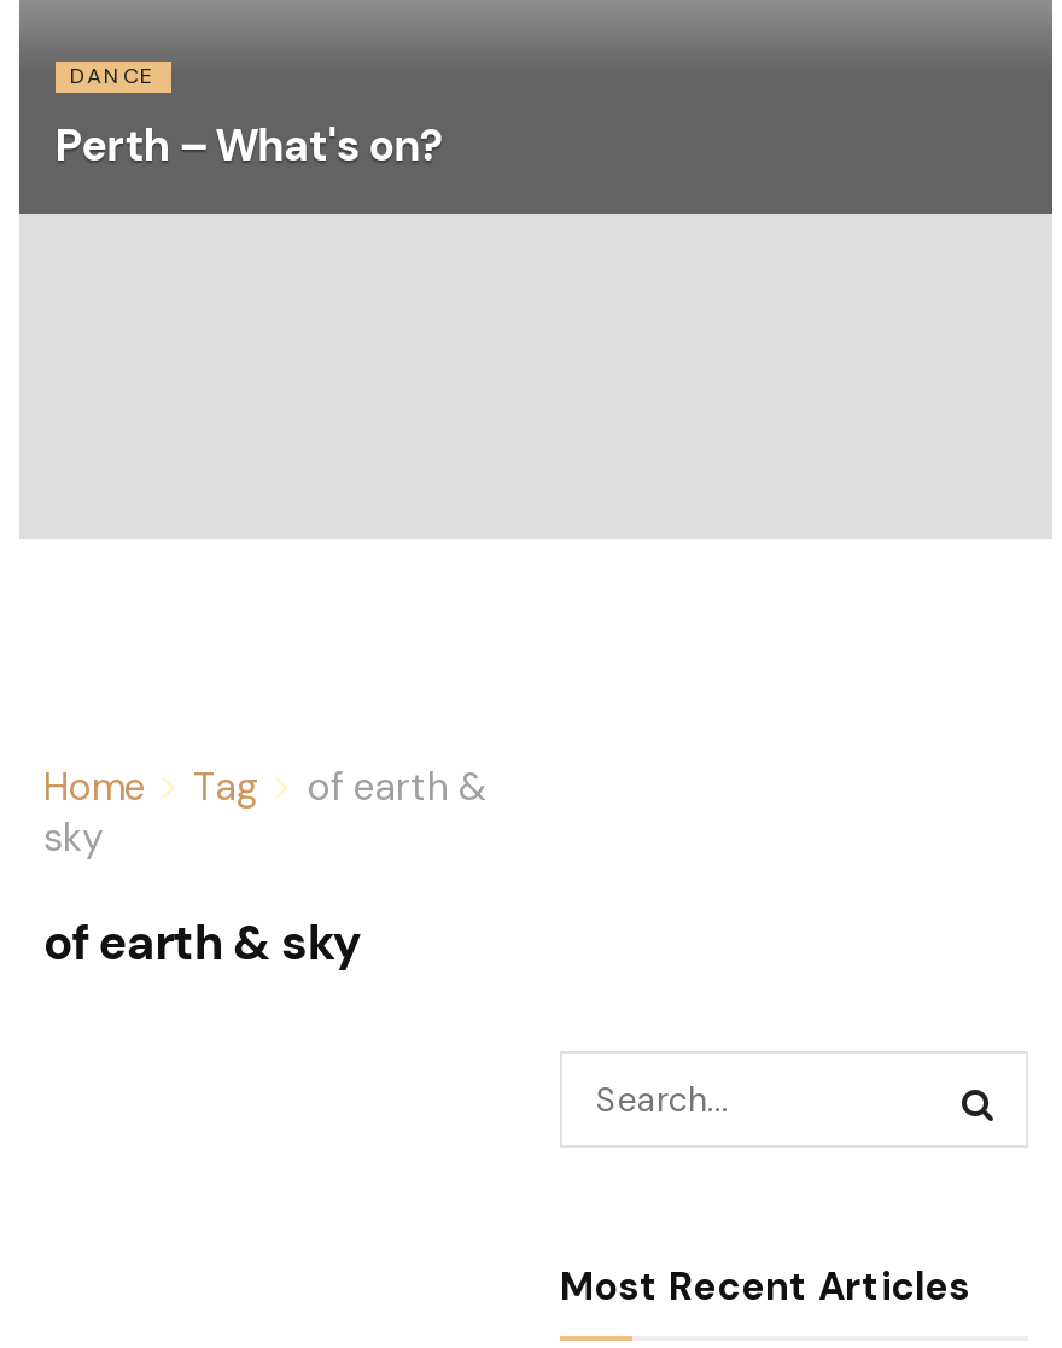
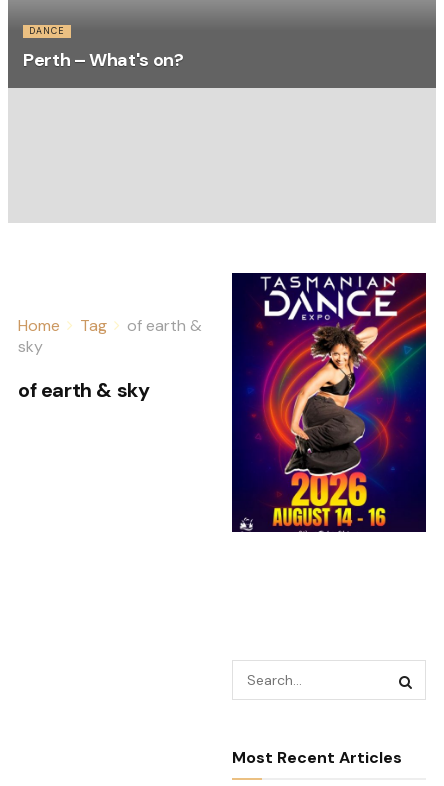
none -> [231,272,427,533] [image]

